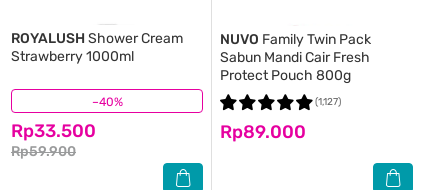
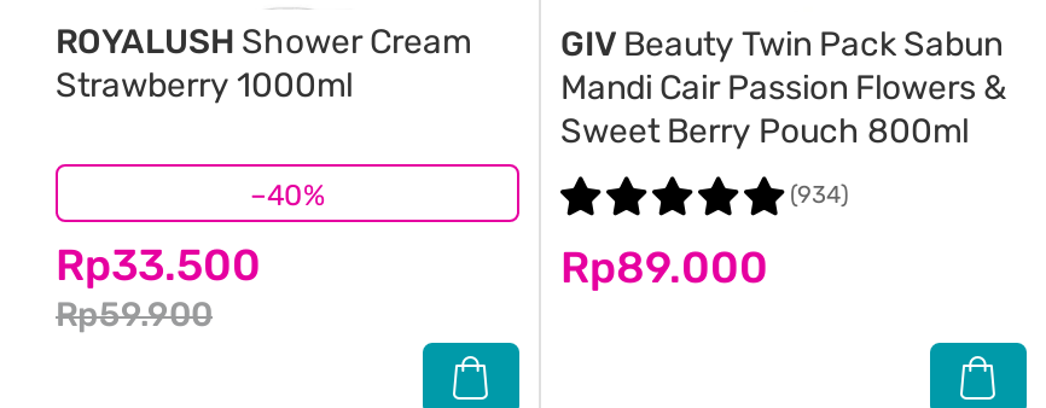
[220,31,371,84] NUVO Family Twin Pack | Sabun Mandi Cair Fresh | Protect Pouch 800g -> [560,24,1007,152] GIV Beauty Twin Pack Sabun | Mandi Cair Passion Flowers & | Sweet Berry Pouch 800ml
[315,96,341,108] (1,127) -> [790,181,848,210] (934)

